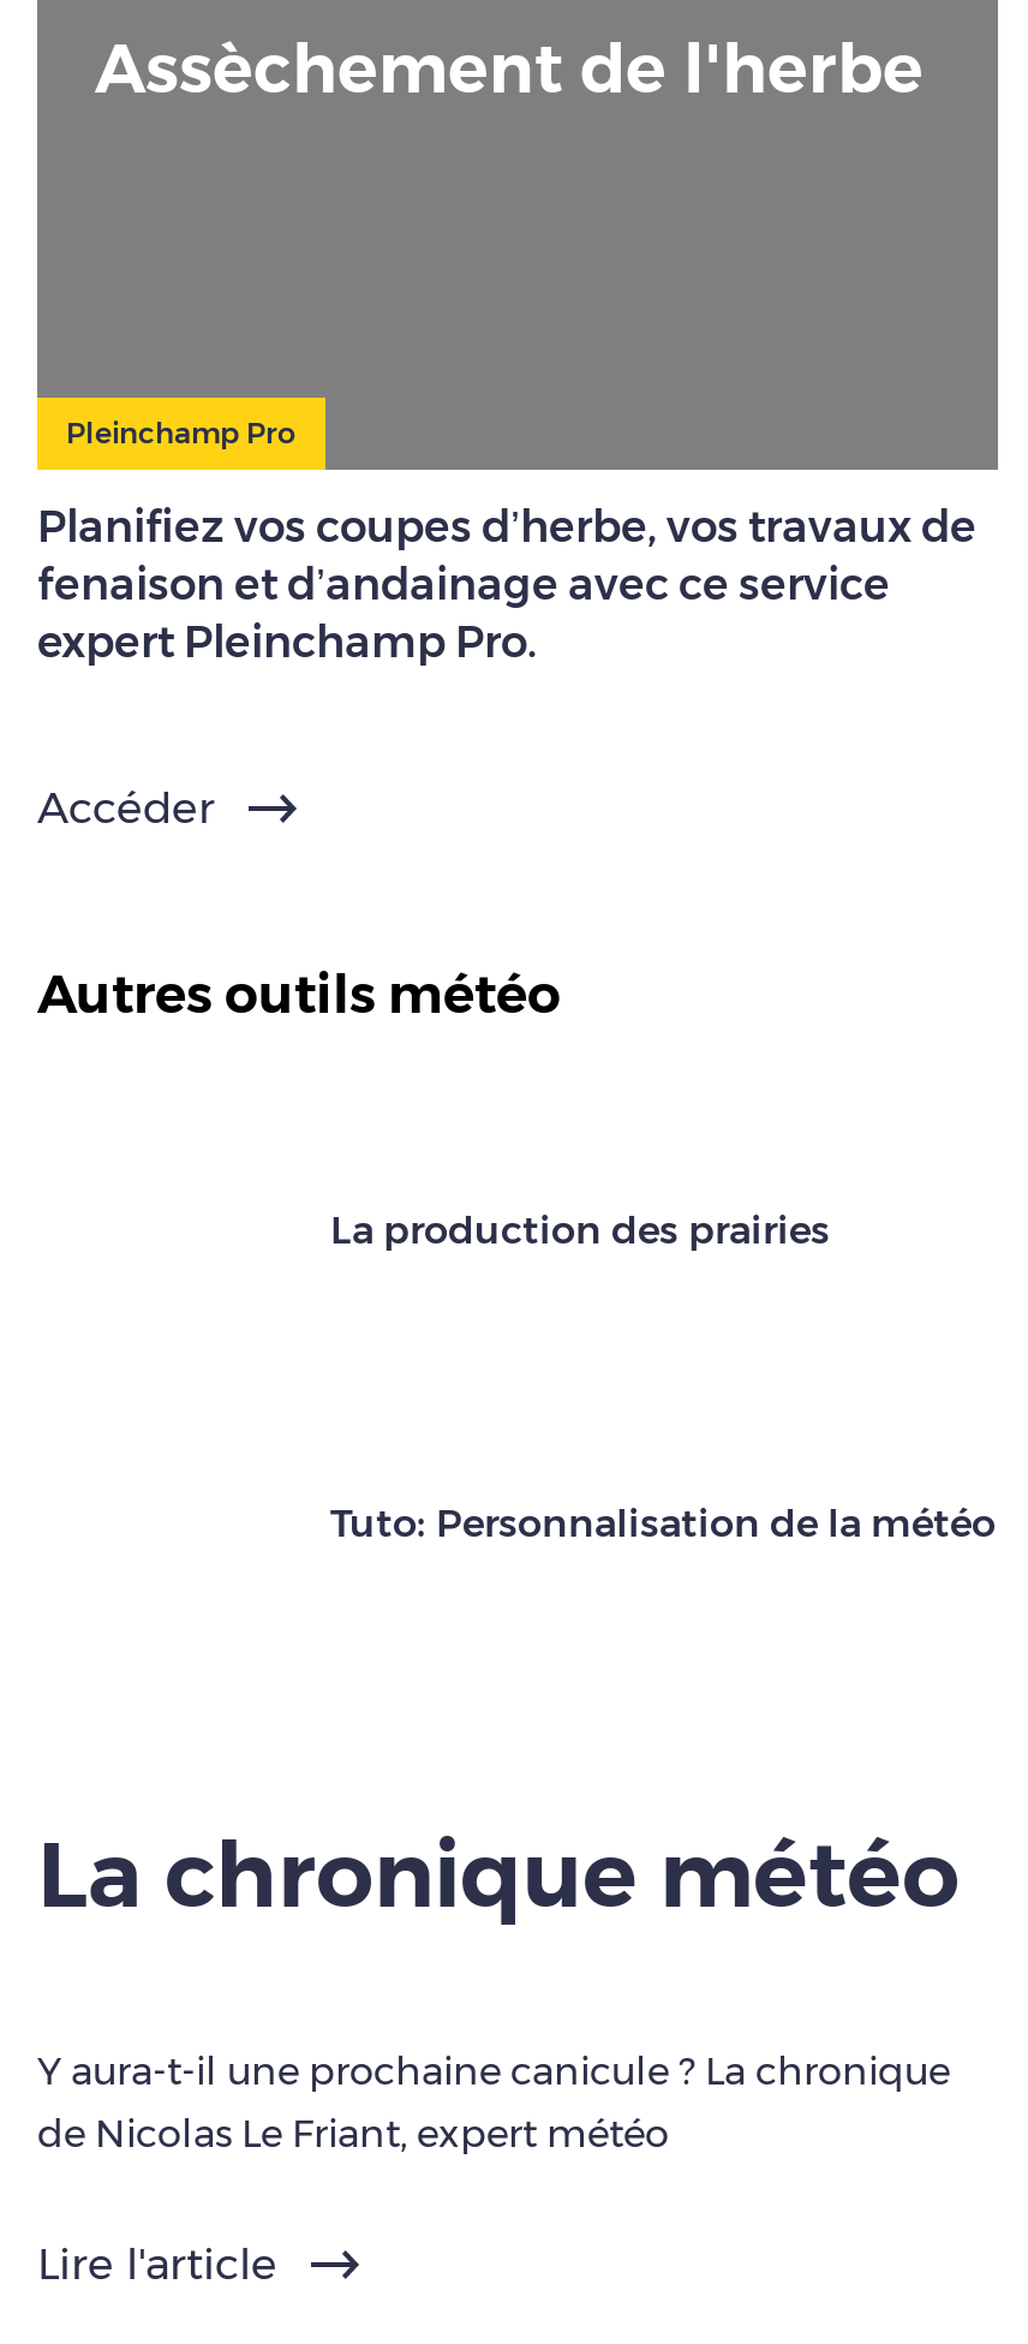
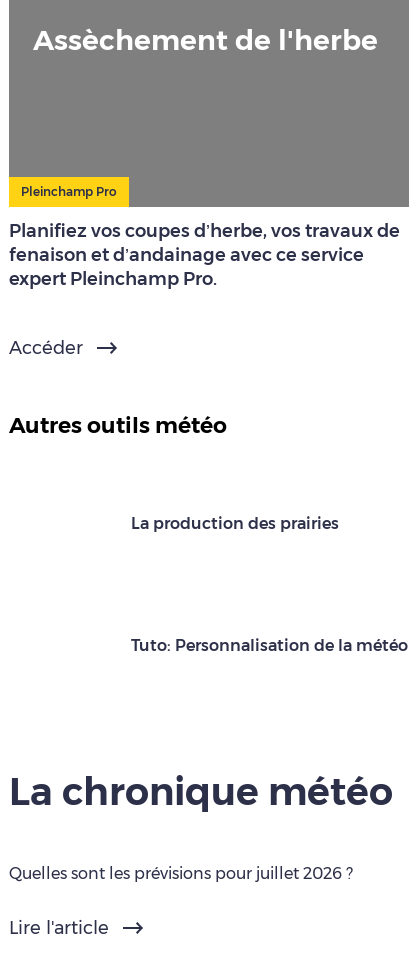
[37,2048,950,2157] Y aura-t-il une prochaine canicule ? La chronique | de Nicolas Le Friant, expert météo -> [9,864,353,883] Quelles sont les prévisions pour juillet 2026 ?

